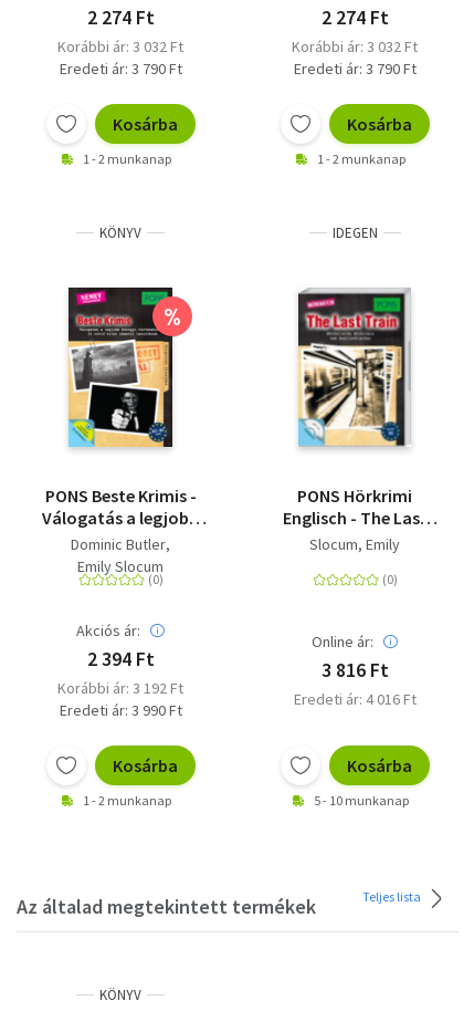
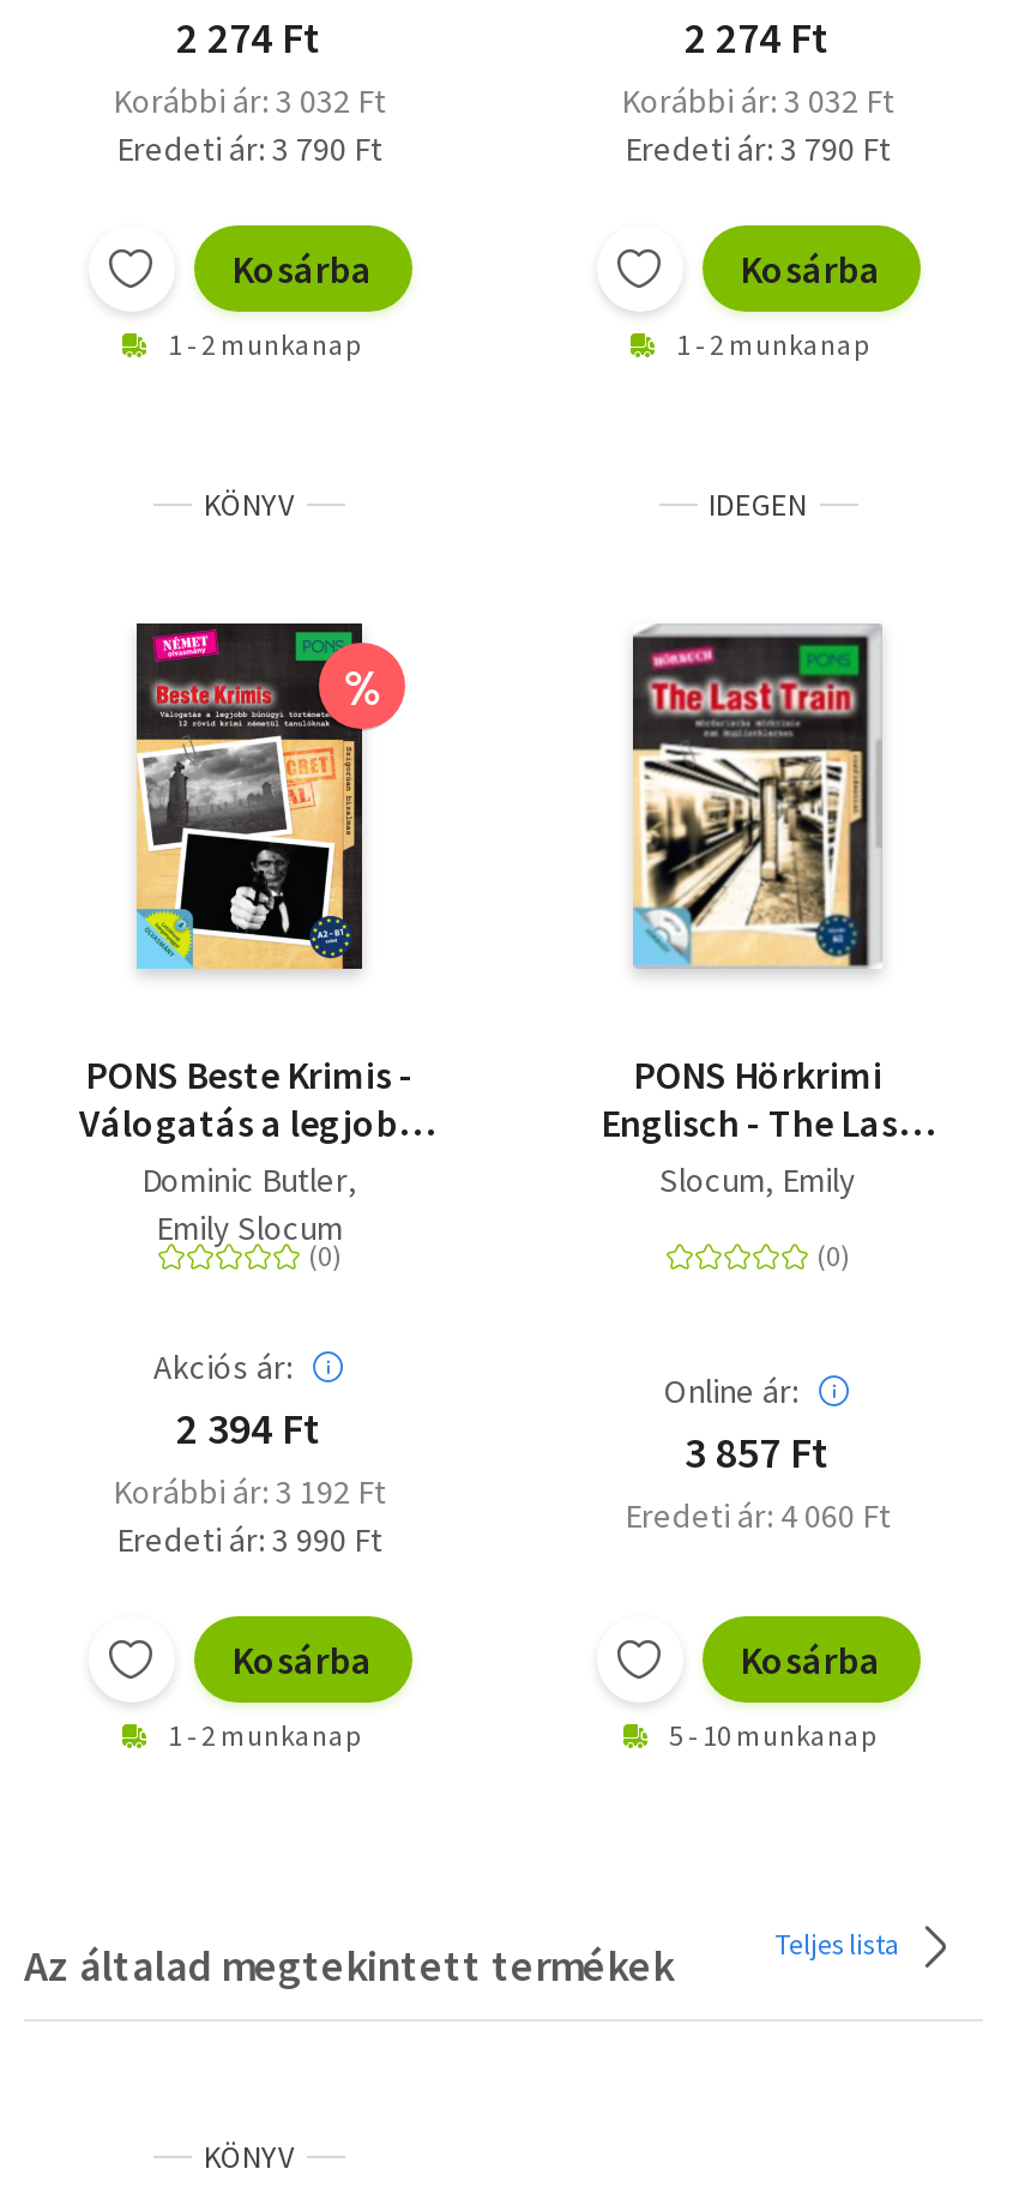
[321,657,388,682] 3 816 Ft -> [685,1424,831,1479] 3 857 Ft
[293,689,416,709] Eredeti ár: 4 016 Ft -> [625,1493,891,1536] Eredeti ár: 4 060 Ft

